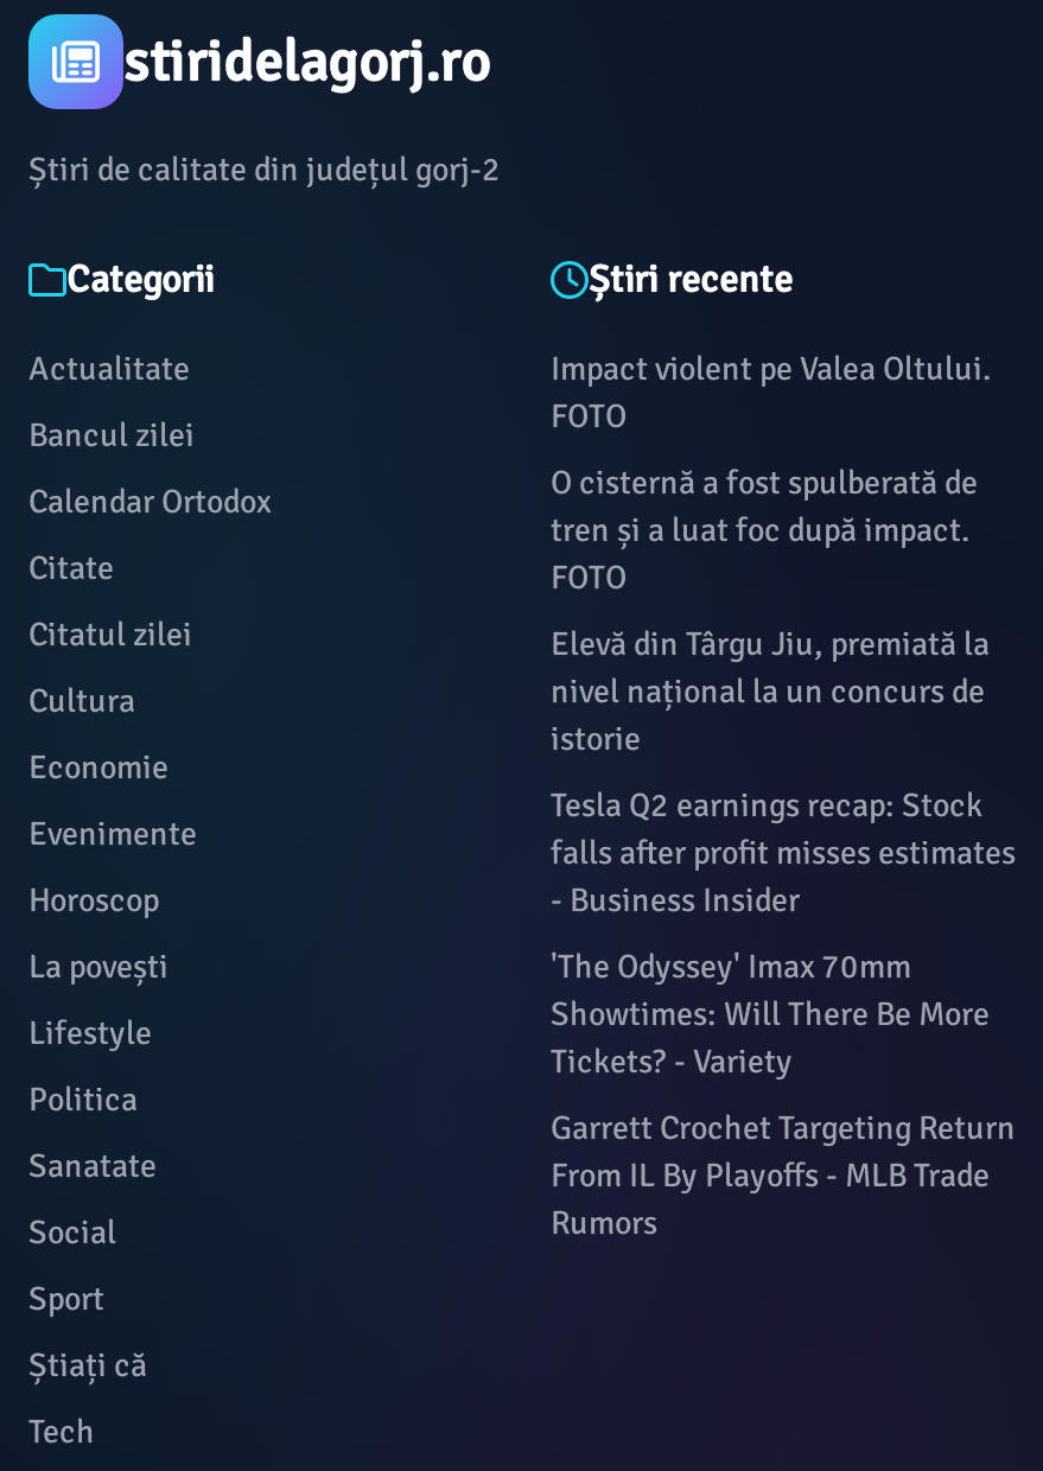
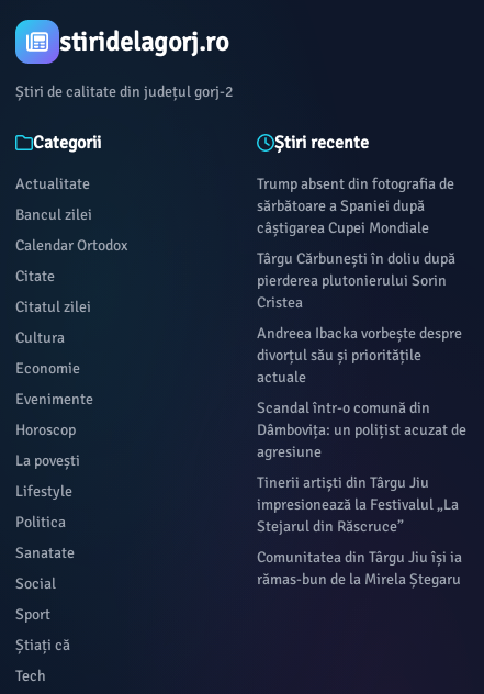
[551,349,992,437] Impact violent pe Valea Oltului. | FOTO -> [257,175,454,237] Trump absent din fotografia de | sărbătoare a Spaniei după | câștigarea Cupei Mondiale
[551,463,978,598] O cisternă a fost spulberată de | tren și a luat foc după impact. | FOTO -> [257,249,455,312] Târgu Cărbunești în doliu după | pierderea plutonierului Sorin | Cristea
[551,624,990,759] Elevă din Târgu Jiu, premiată la | nivel național la un concurs de | istorie -> [257,324,462,387] Andreea Ibacka vorbește despre | divorțul său și prioritățile | actuale
[551,785,1016,921] Tesla Q2 earnings recap: Stock | falls after profit misses estimates | - Business Insider -> [257,399,466,461] Scandal într-o comună din | Dâmbovița: un polițist acuzat de | agresiune
[551,947,990,1082] 'The Odyssey' Imax 70mm | Showtimes: Will There Be More | Tickets? - Variety -> [257,473,459,536] Tinerii artiști din Târgu Jiu | impresionează la Festivalul „La | Stejarul din Răscruce”
[551,1108,1016,1243] Garrett Crochet Targeting Return | From IL By Playoffs - MLB Trade | Rumors -> [257,548,462,589] Comunitatea din Târgu Jiu își ia | rămas-bun de la Mirela Ștegaru

